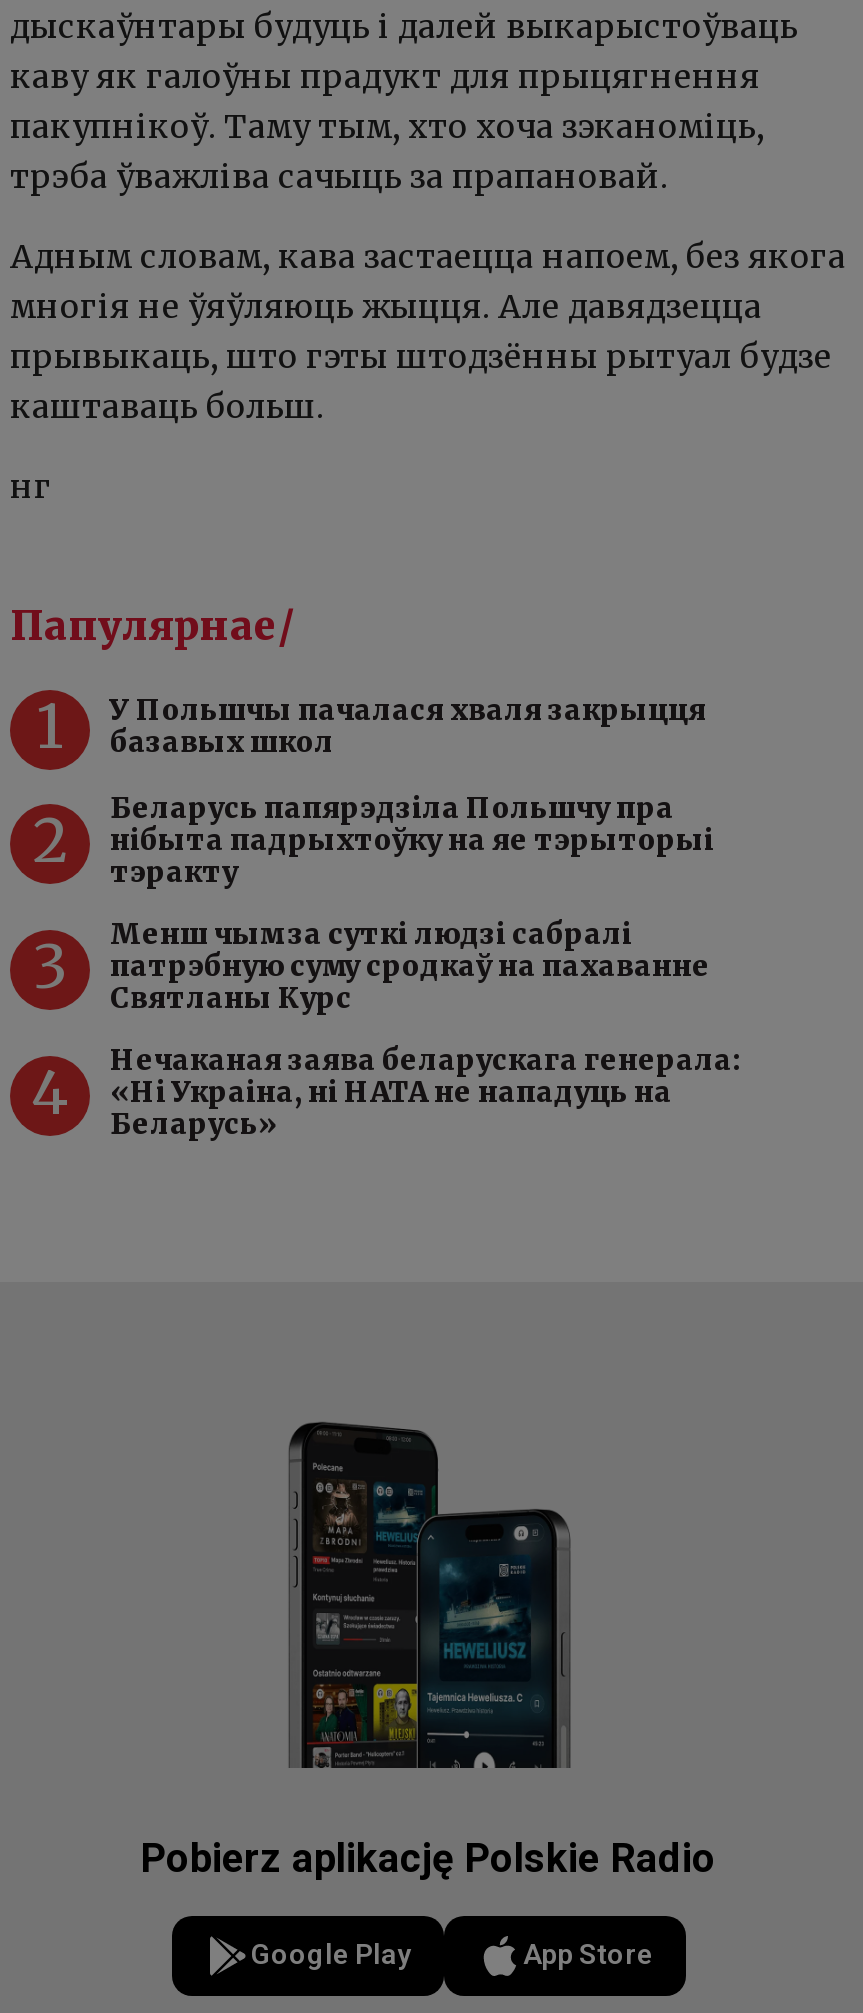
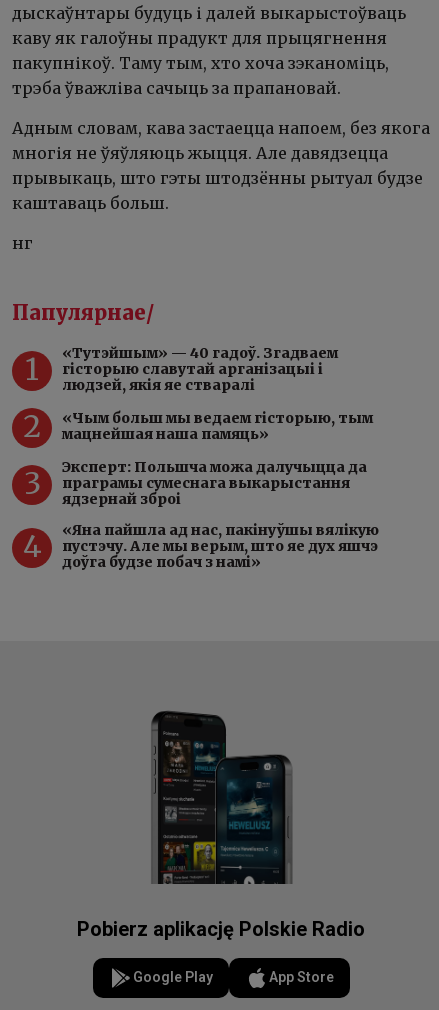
[110,692,706,760] У Польшчы пачалася хваля закрыцця | базавых школ -> [62,344,338,394] «Тутэйшым» — 40 гадоў. Згадваем | гісторыю славутай арганізацыі і | людзей, якія яе стваралі
[110,790,714,890] Беларусь папярэдзіла Польшчу пра | нібыта падрыхтоўку на яе тэрыторыі | тэракту -> [62,409,373,443] «Чым больш мы ведаем гісторыю, тым | мацнейшая наша памяць»
[110,916,710,1016] Менш чым за суткі людзі сабралі | патрэбную суму сродкаў на пахаванне | Святланы Курс -> [62,458,367,508] Эксперт: Польшча можа далучыцца да | праграмы сумеснага выкарыстання | ядзернай зброі
[110,1042,740,1142] Нечаканая заява беларускага генерала: | «Ні Украіна, ні НАТА не нападуць на | Беларусь» -> [62,521,379,571] «Яна пайшла ад нас, пакінуўшы вялікую | пустэчу. Але мы верым, што яе дух яшчэ | доўга будзе побач з намі»

